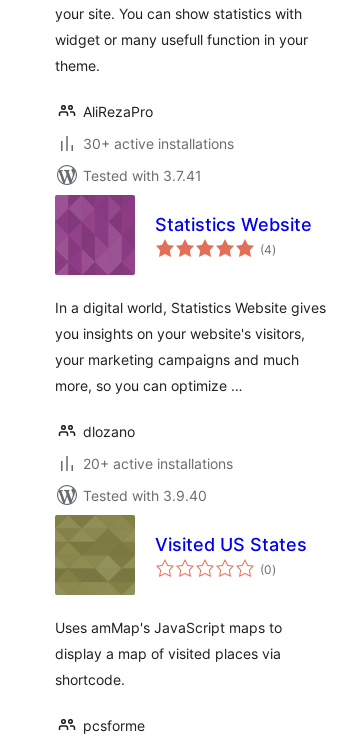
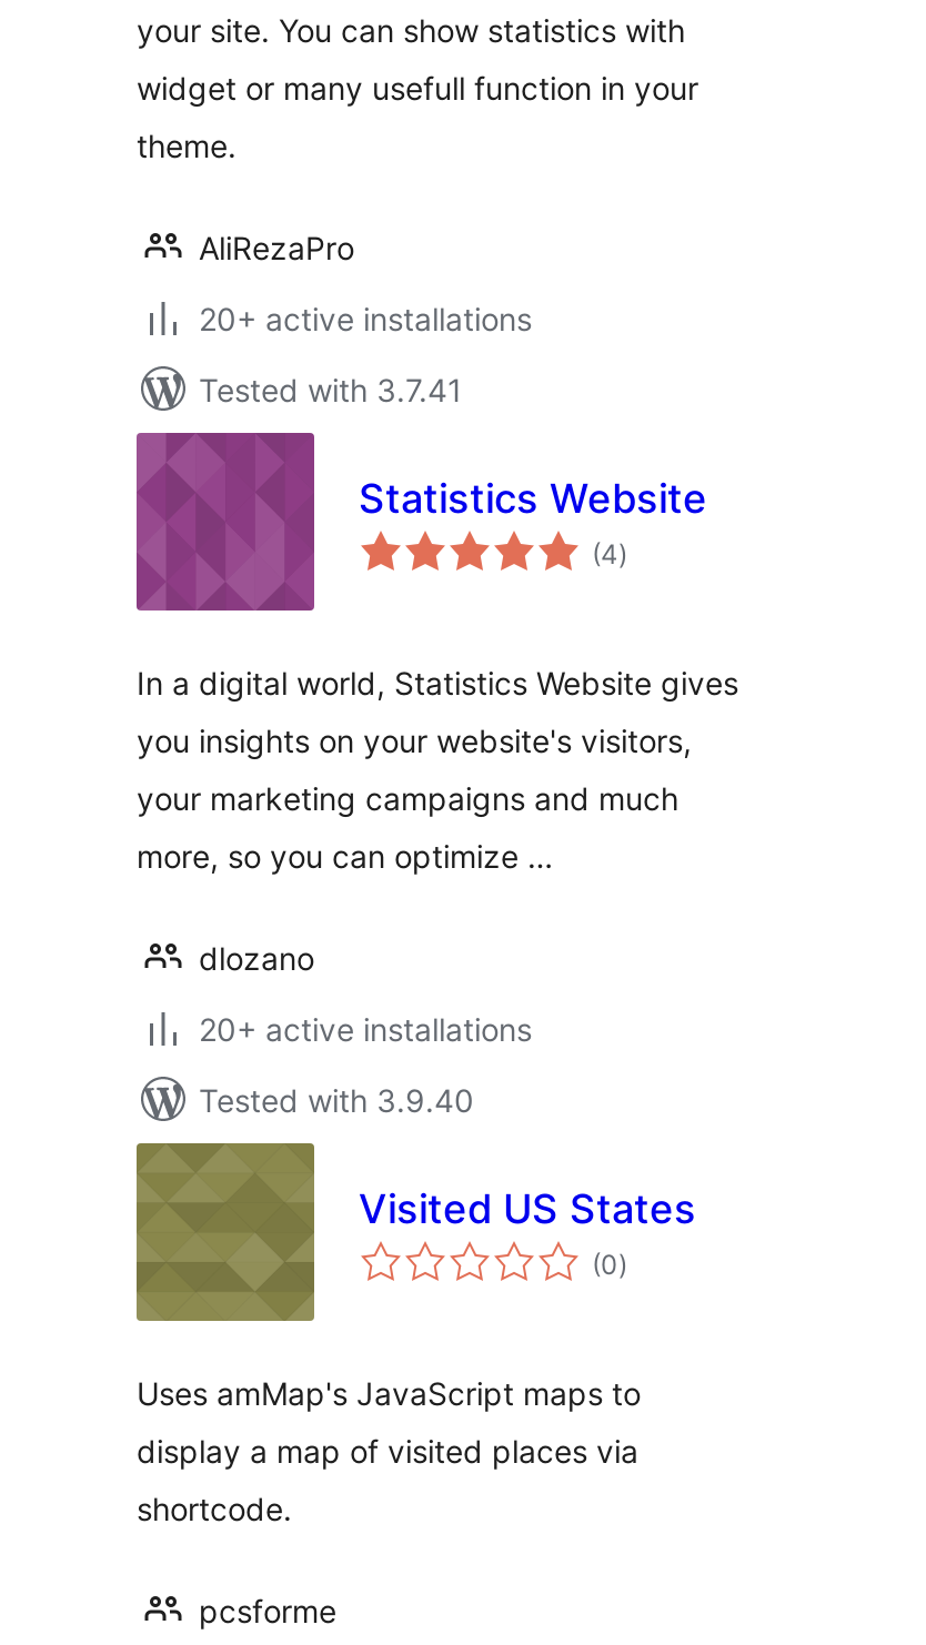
[83,135,234,152] 30+ active installations -> [199,300,532,337] 20+ active installations

